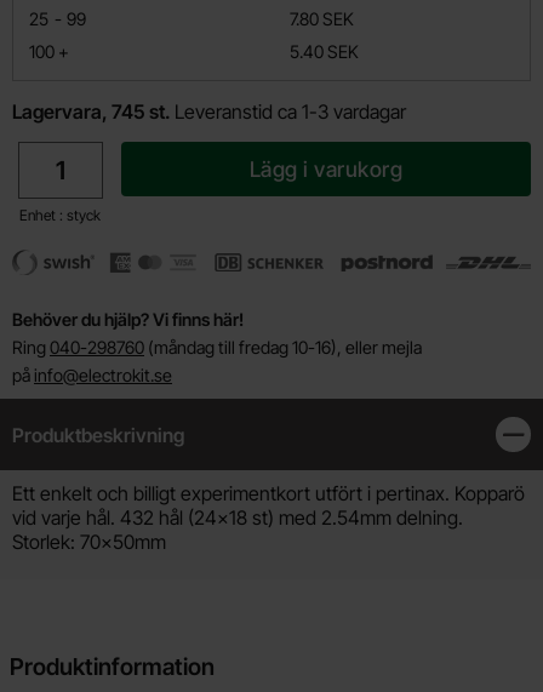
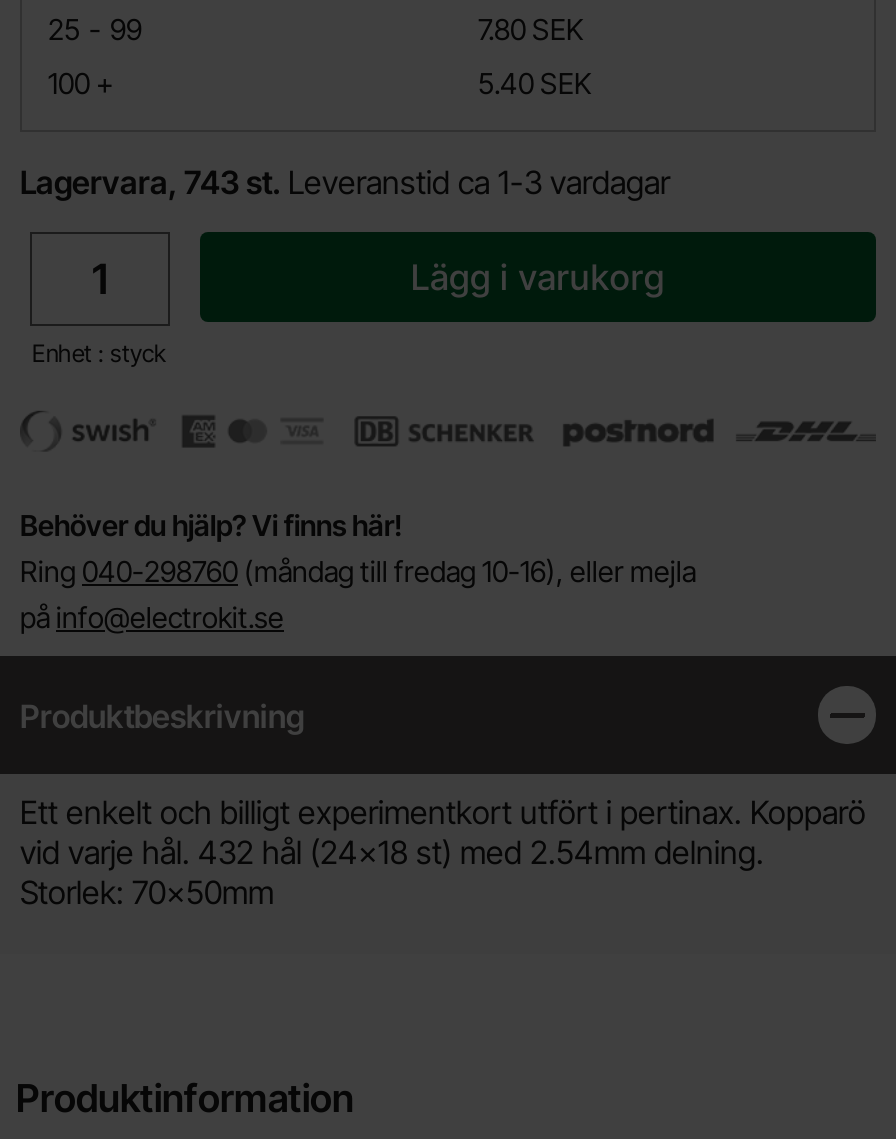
[12,99,406,124] Lagervara, 745 st. Leveranstid ca 1-3 vardagar -> [20,162,670,202] Lagervara, 743 st. Leveranstid ca 1-3 vardagar

